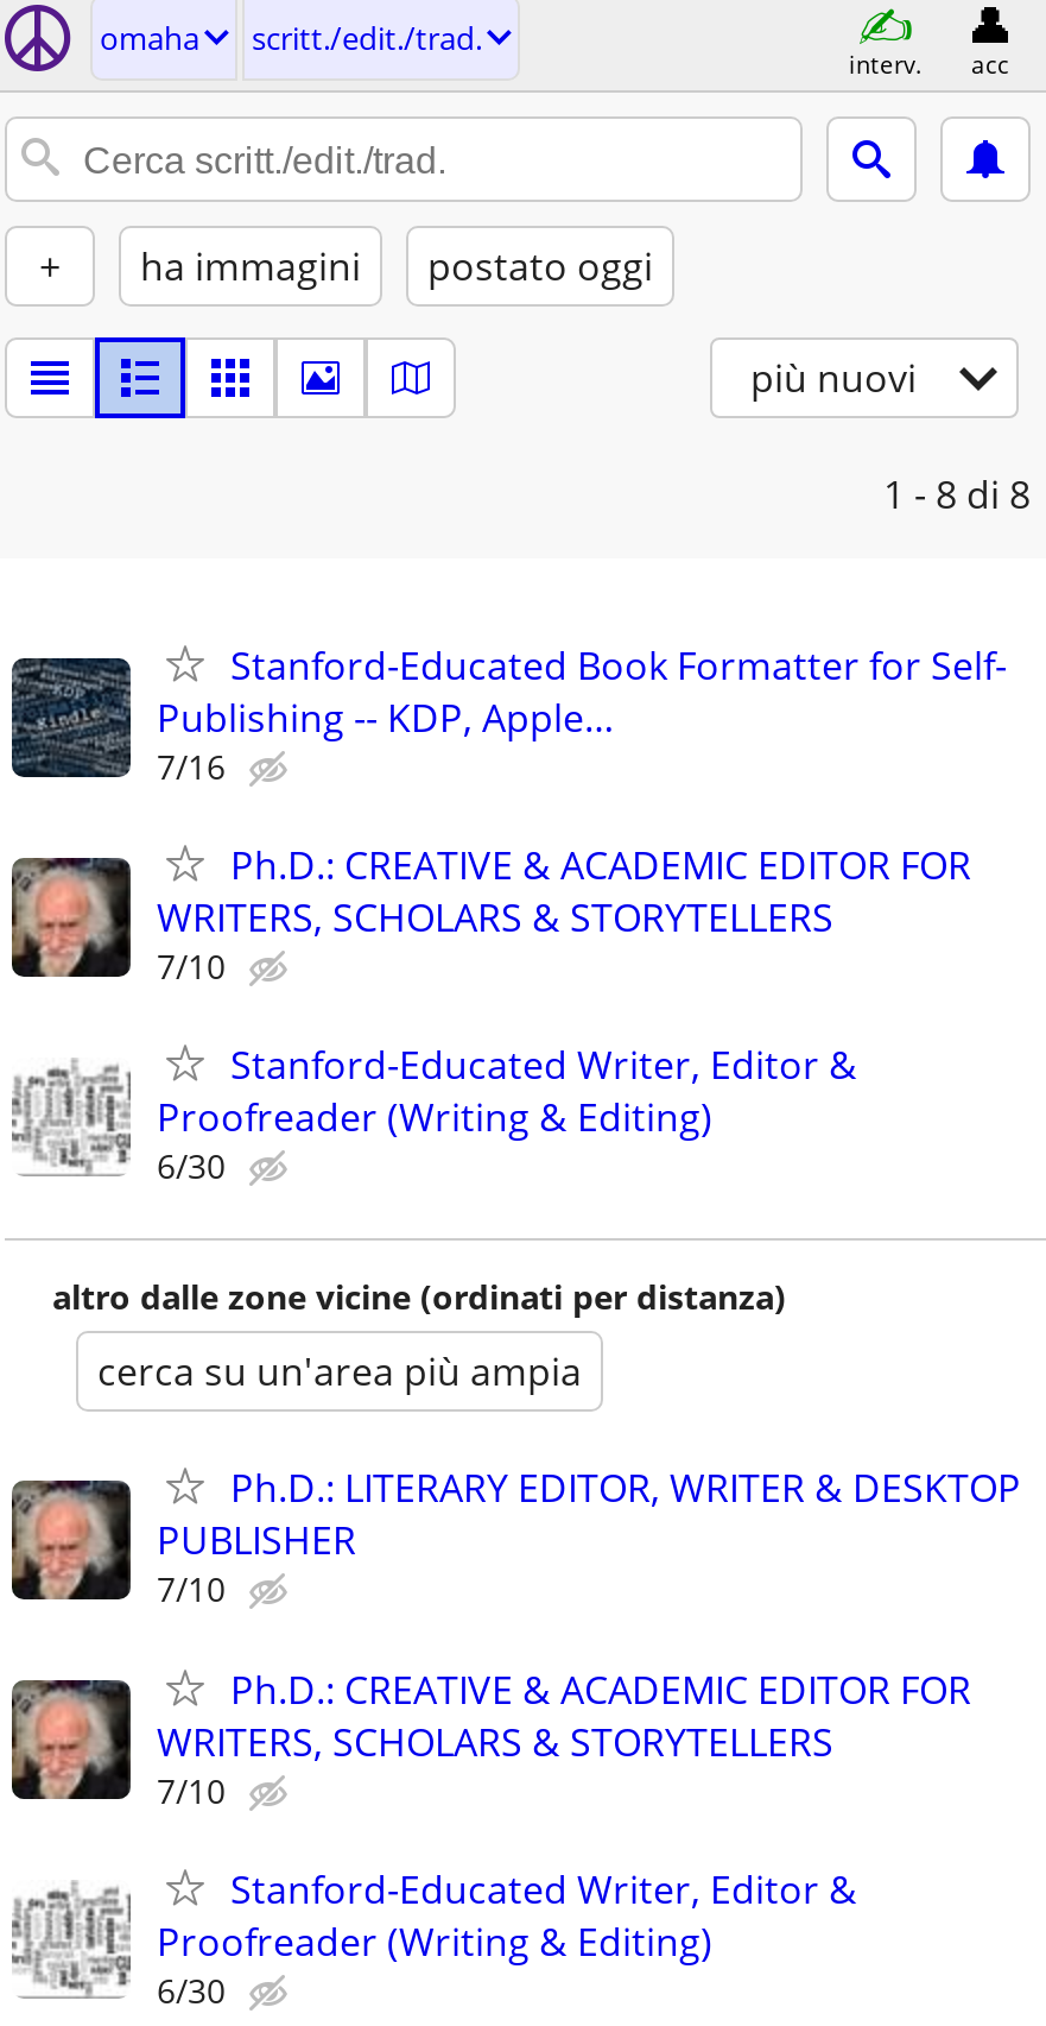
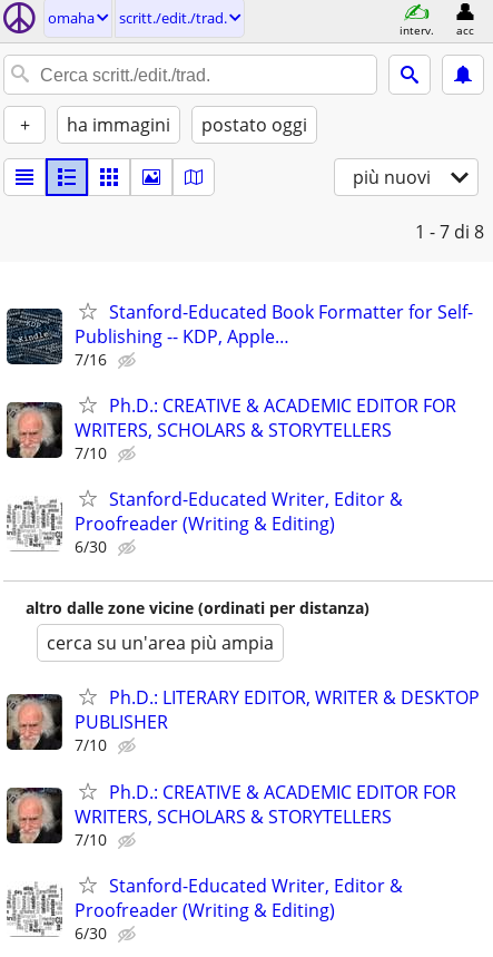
[883,468,1031,520] 1 - 8 di 8 -> [415,219,484,244] 1 - 7 di 8

